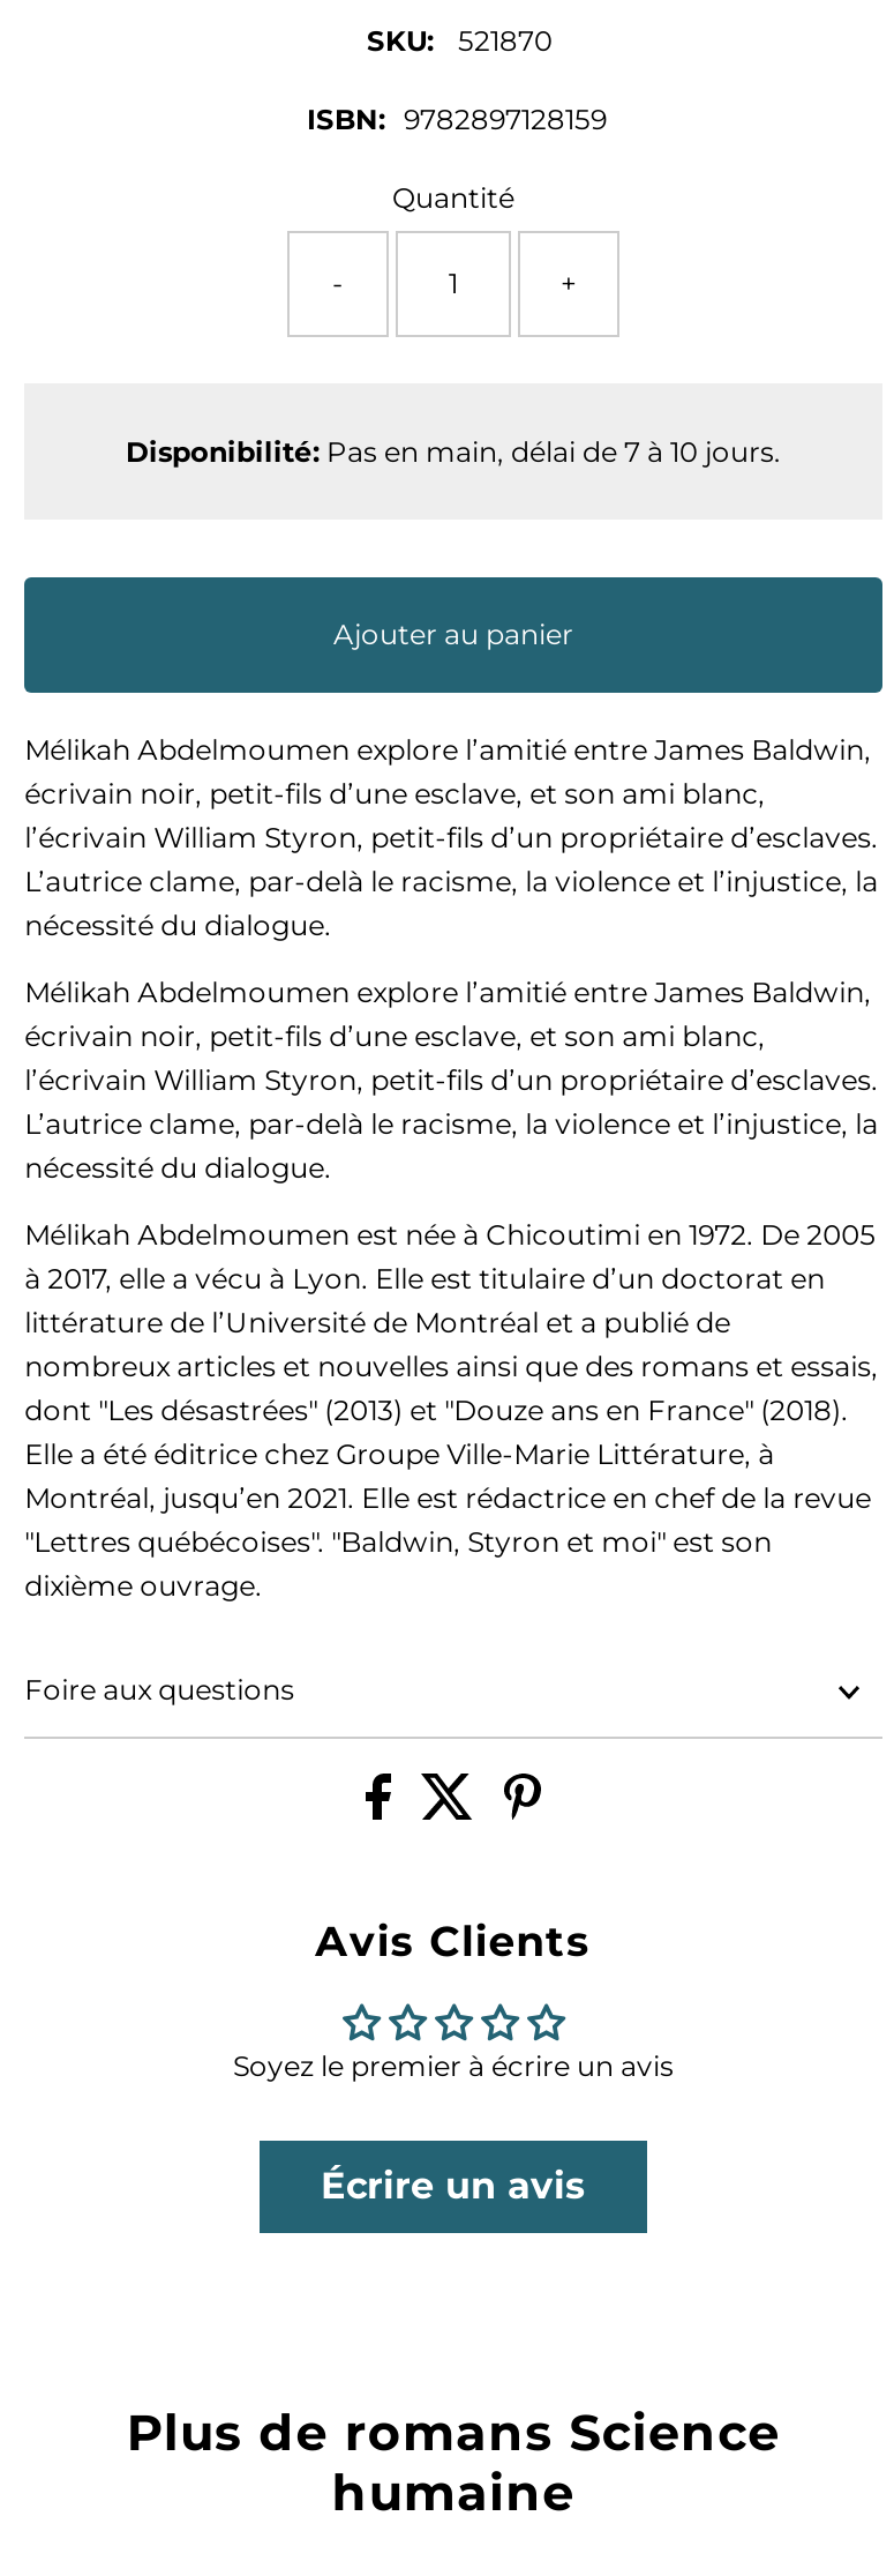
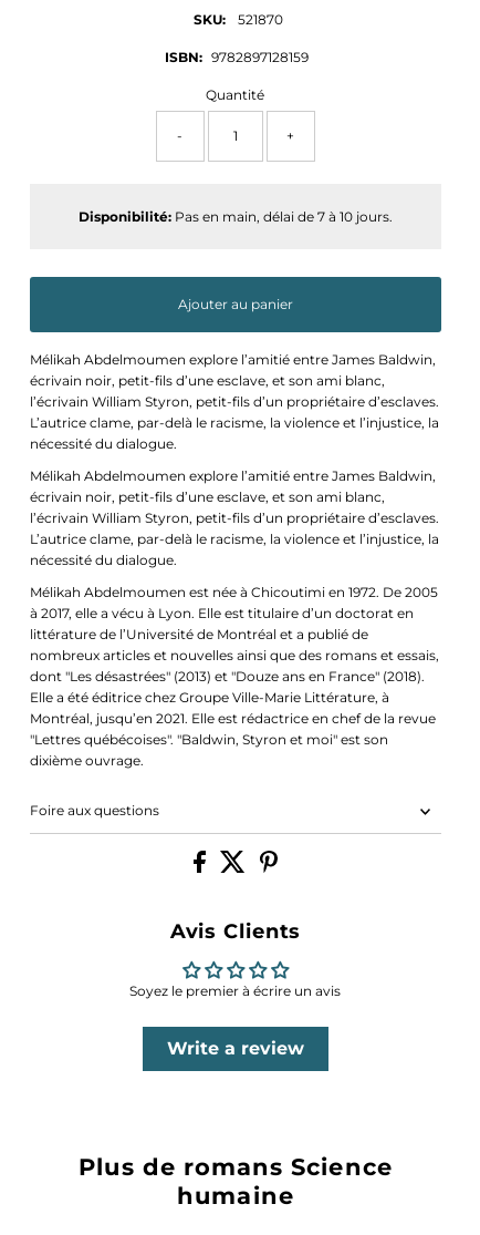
[321,2163,586,2207] Écrire un avis -> [167,1037,304,1058] Write a review

